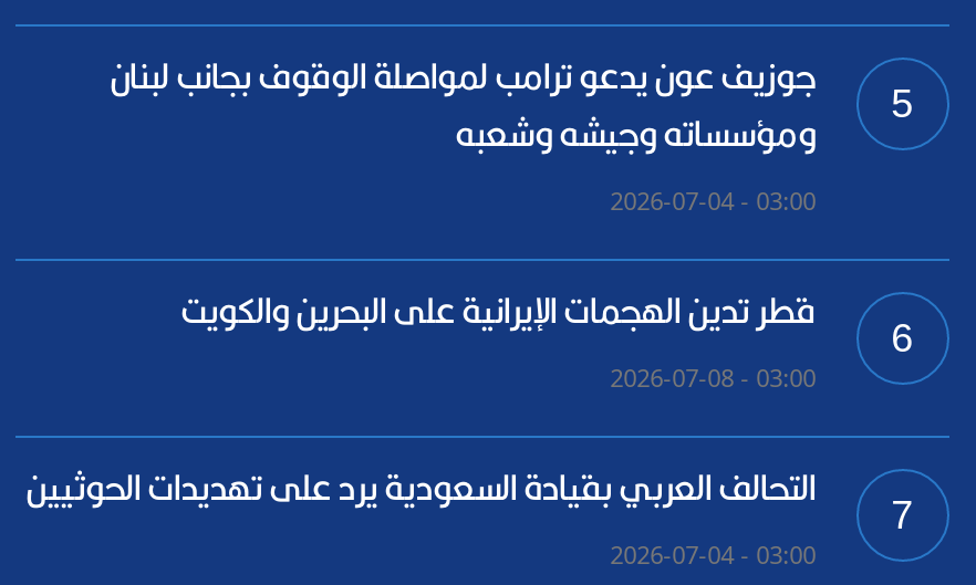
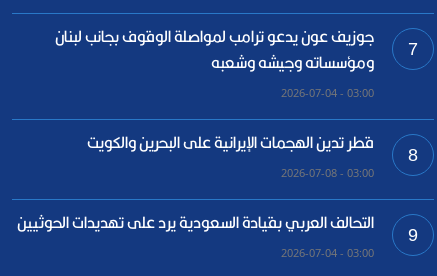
[110,44,913,165] 5 ومؤسساته وجيشه وشعبه جوزيف عون يدعو ترامب لمواصلة الوقوف بجانب لبنان -> [55,22,418,77] 7 ومؤسساته وجيشه وشعبه جوزيف عون يدعو ترامب لمواصلة الوقوف بجانب لبنان
[181,278,913,360] 6 قطر تدين الهجمات الإيرانية على البحرين والكويت -> [87,128,418,165] 8 قطر تدين الهجمات الإيرانية على البحرين والكويت
[26,455,913,537] 7 التحالف العربي بقيادة السعودية يرد على تهديدات الحوثيين -> [17,208,418,245] 9 التحالف العربي بقيادة السعودية يرد على تهديدات الحوثيين

